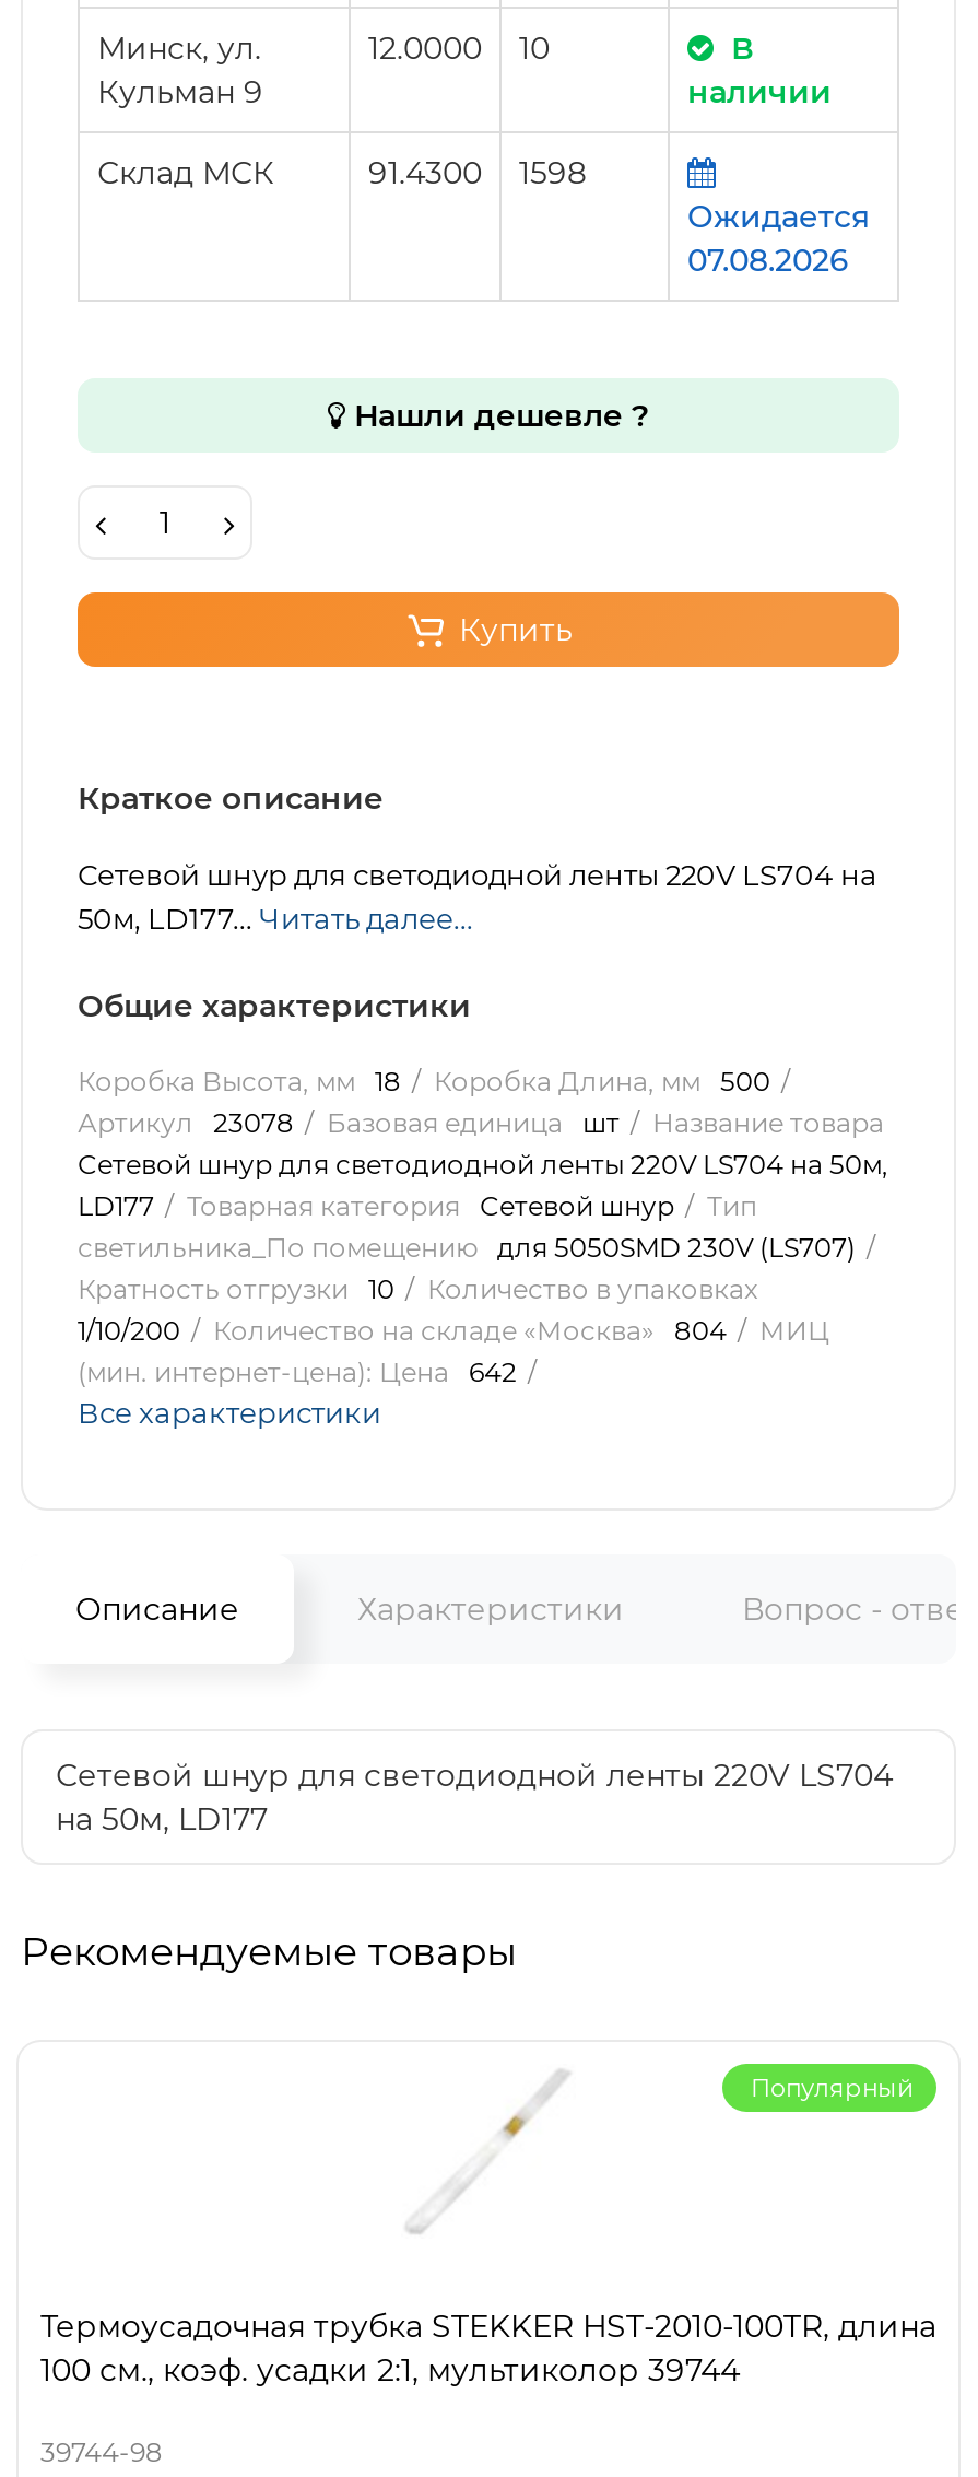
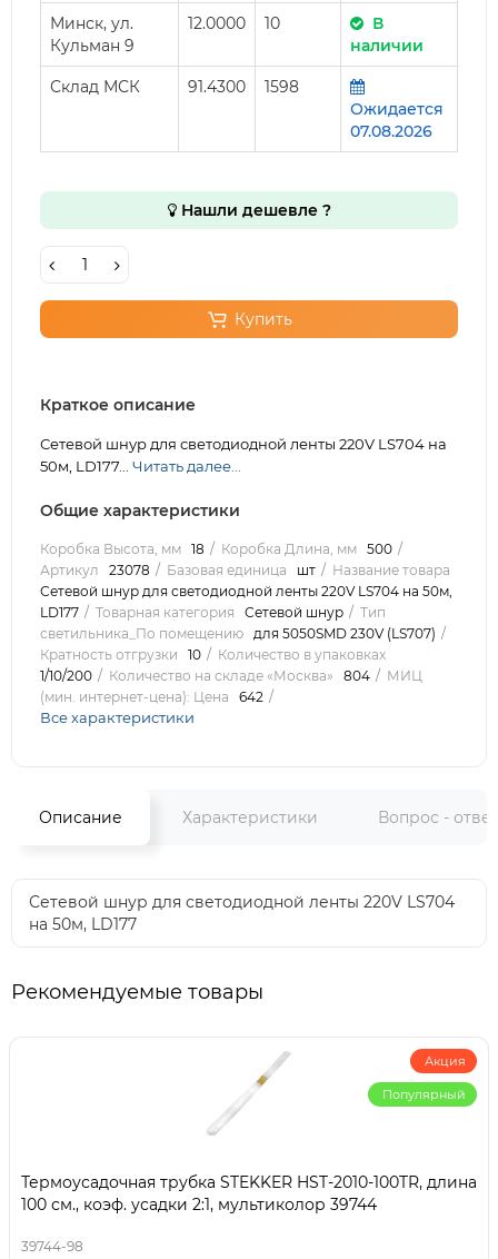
none -> [425,1053,466,1069] Акция
moved [751,2073,915,2103] -> [382,1087,466,1102]: Популярный

